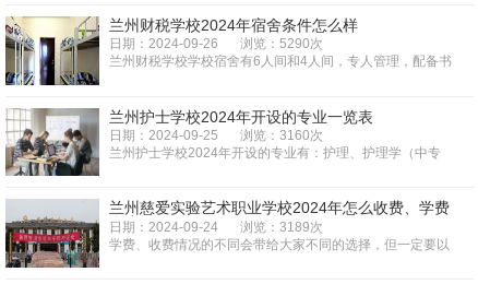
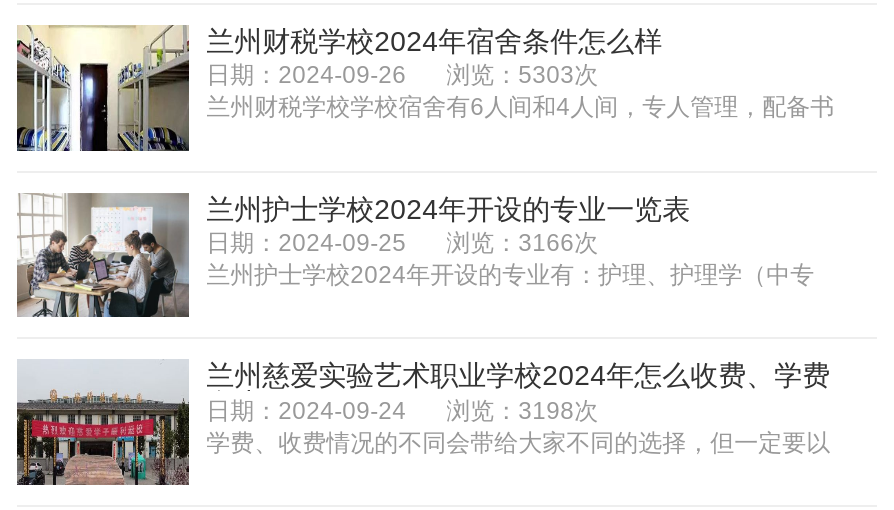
[109,36,323,51] 日期：2024-09-26 浏览：5290次 -> [206,61,598,89] 日期：2024-09-26 浏览：5303次
[109,127,323,143] 日期：2024-09-25 浏览：3160次 -> [206,228,598,256] 日期：2024-09-25 浏览：3166次
[240,220,323,235] 浏览：3189次 -> [446,398,598,426] 浏览：3198次

